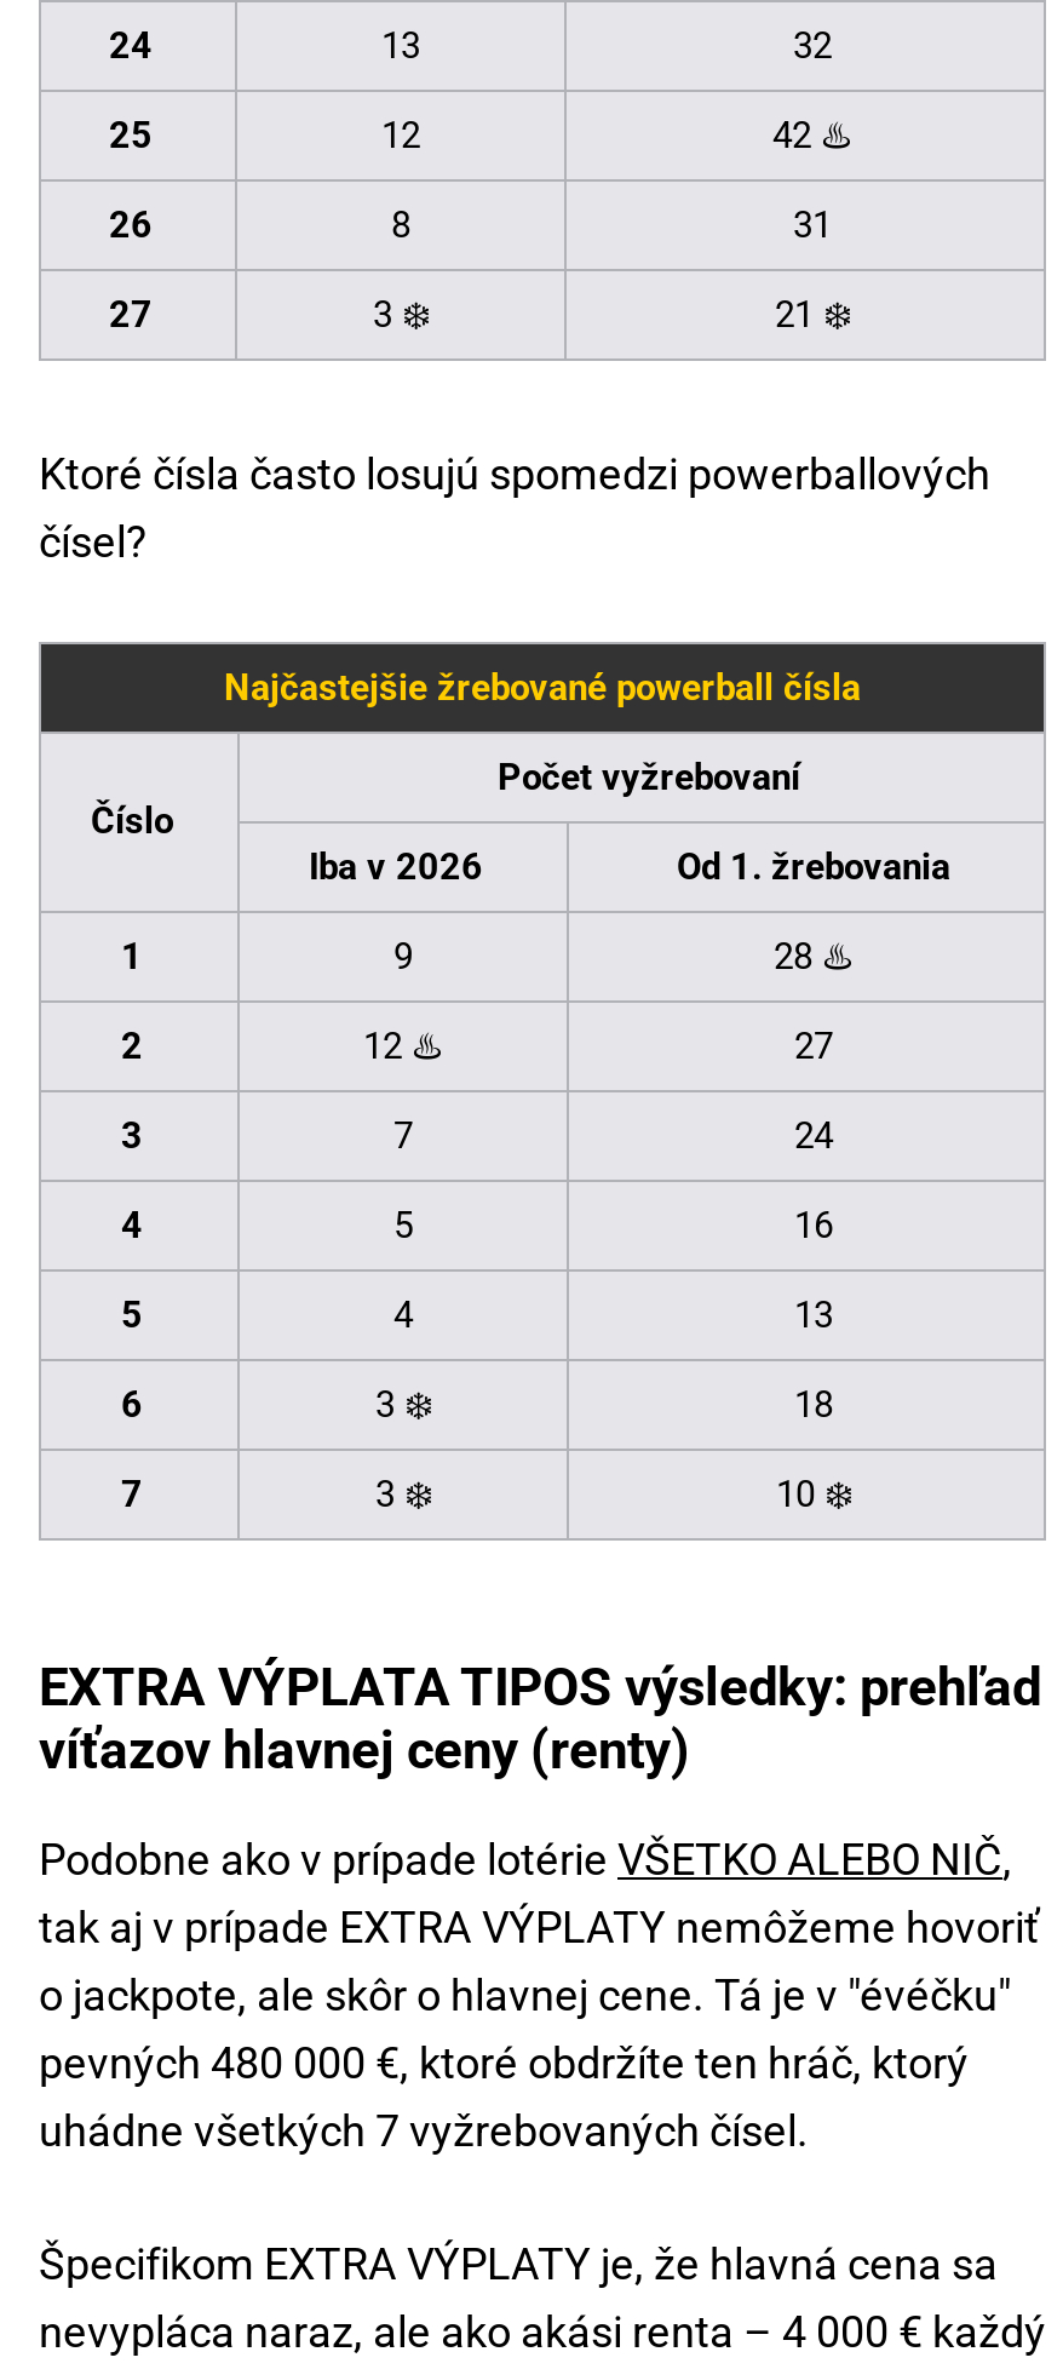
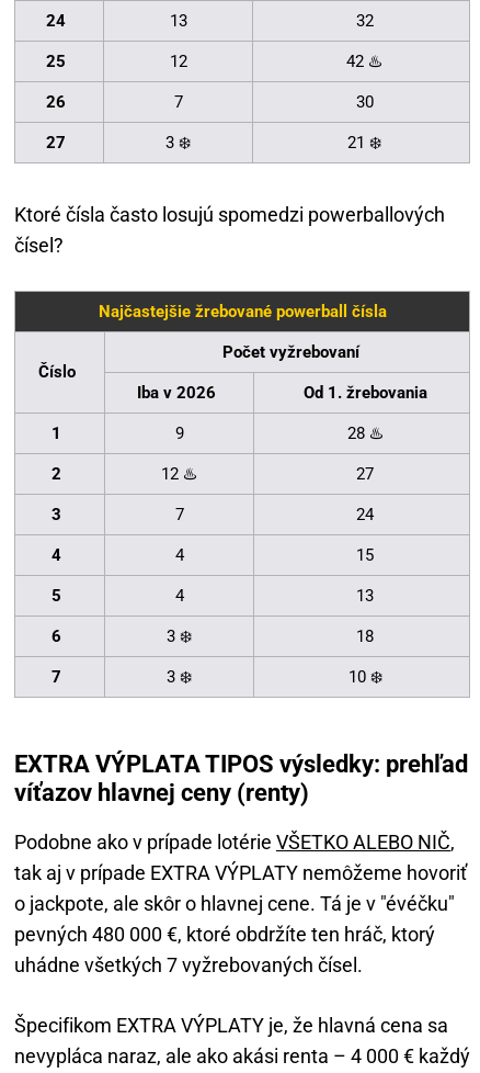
[391,204,410,248] 8 -> [174,92,182,112] 7
[793,204,832,248] 31 -> [356,92,373,112] 30
[393,1204,413,1248] 5 -> [175,545,184,565] 4
[794,1204,833,1248] 16 -> [356,545,374,565] 15

